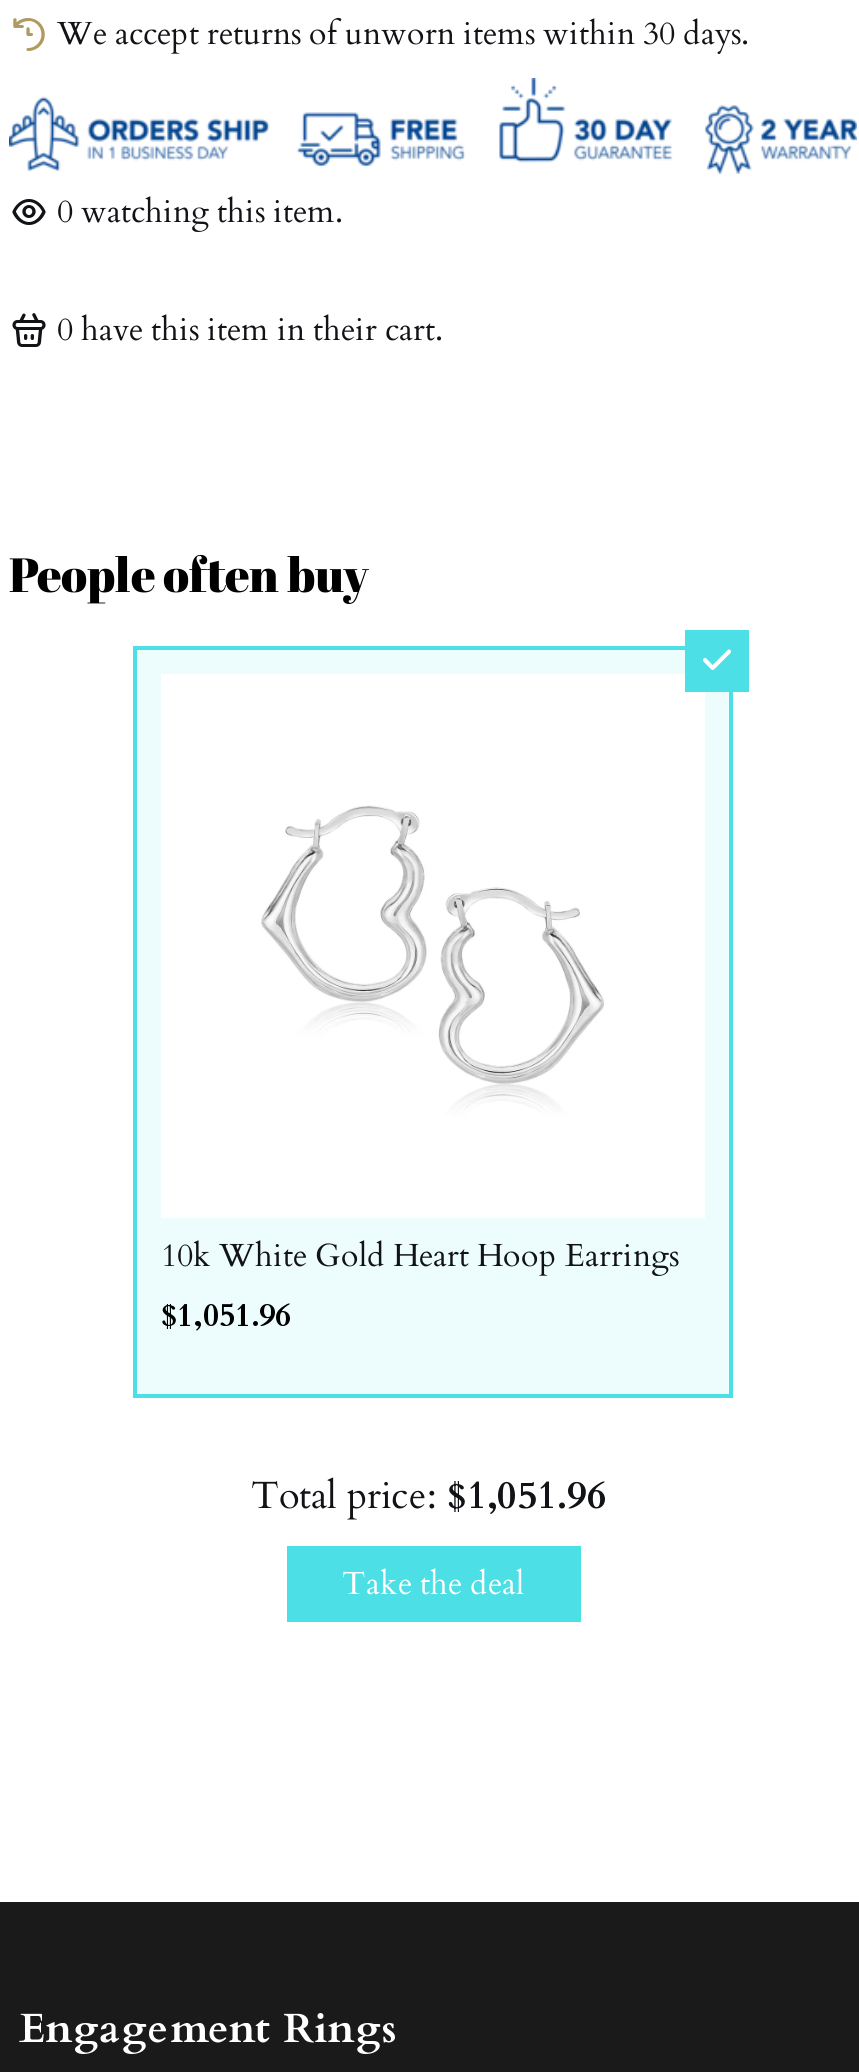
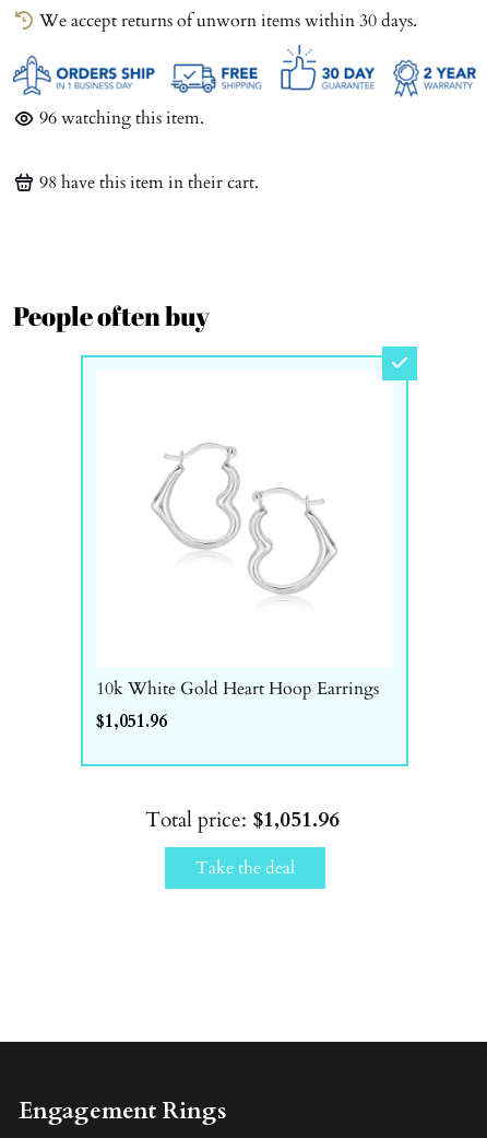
[57,190,343,234] 0 watching this item. -> [39,106,204,130] 96 watching this item.
[57,308,443,352] 0 have this item in their cart. -> [39,171,259,195] 98 have this item in their cart.

